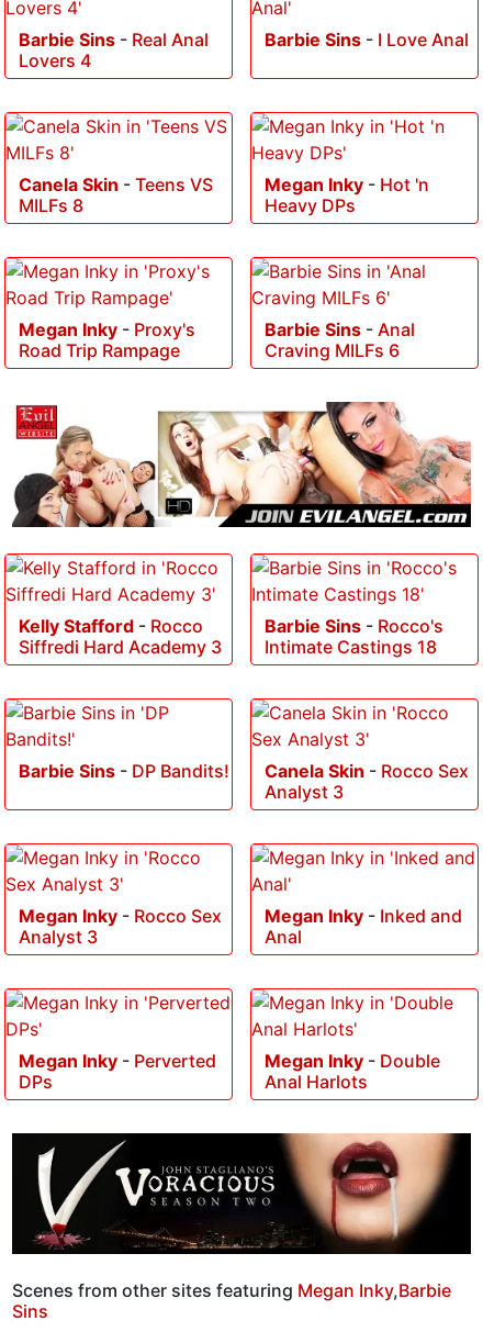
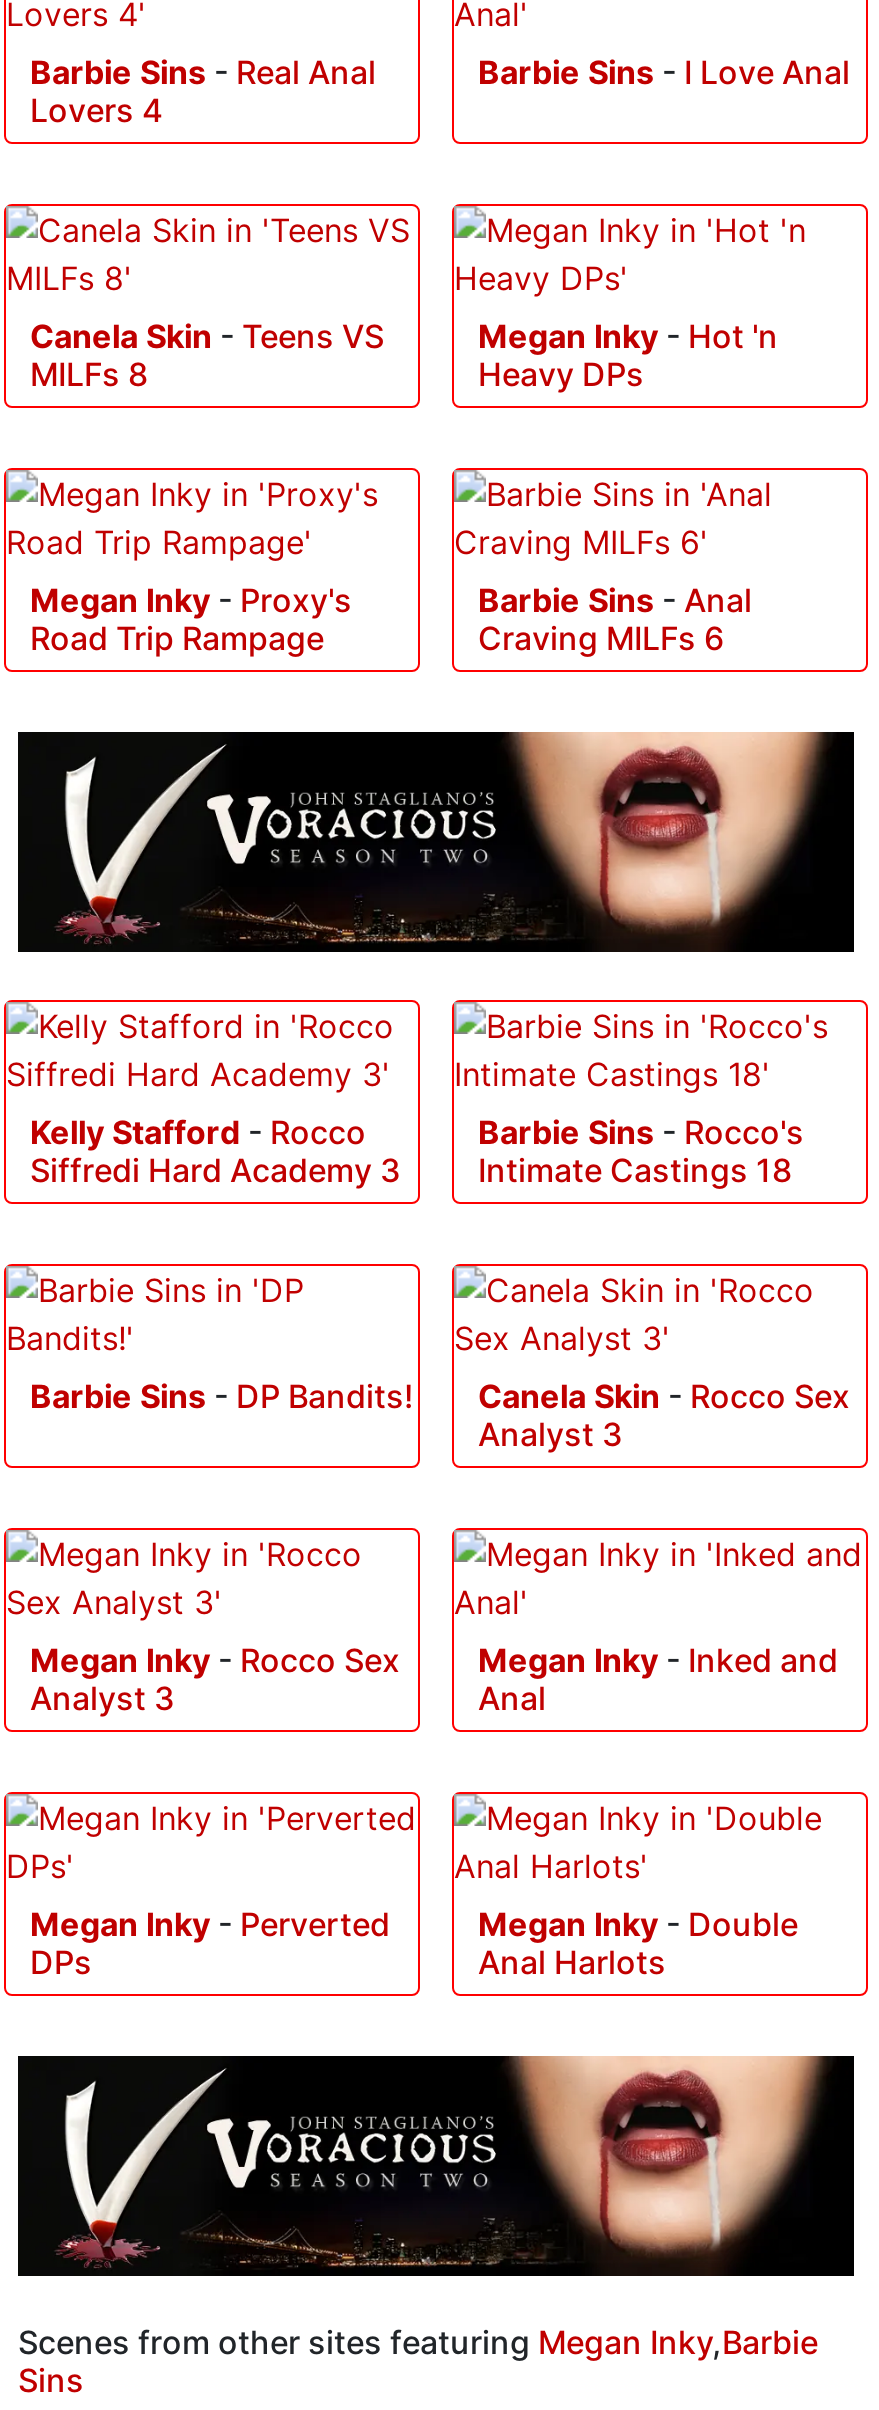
[12,401,472,528] [image] -> [16,730,856,954] [image]

